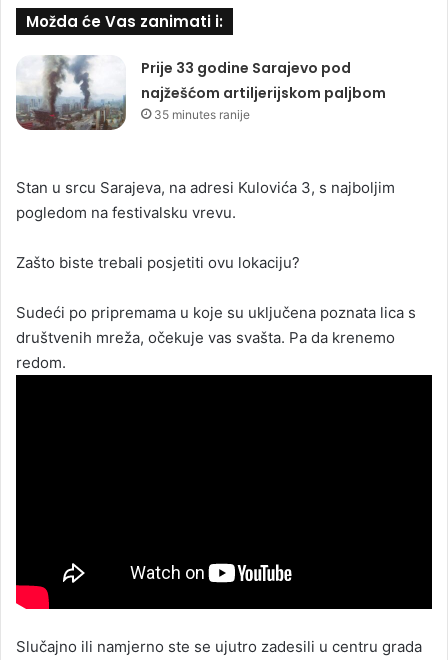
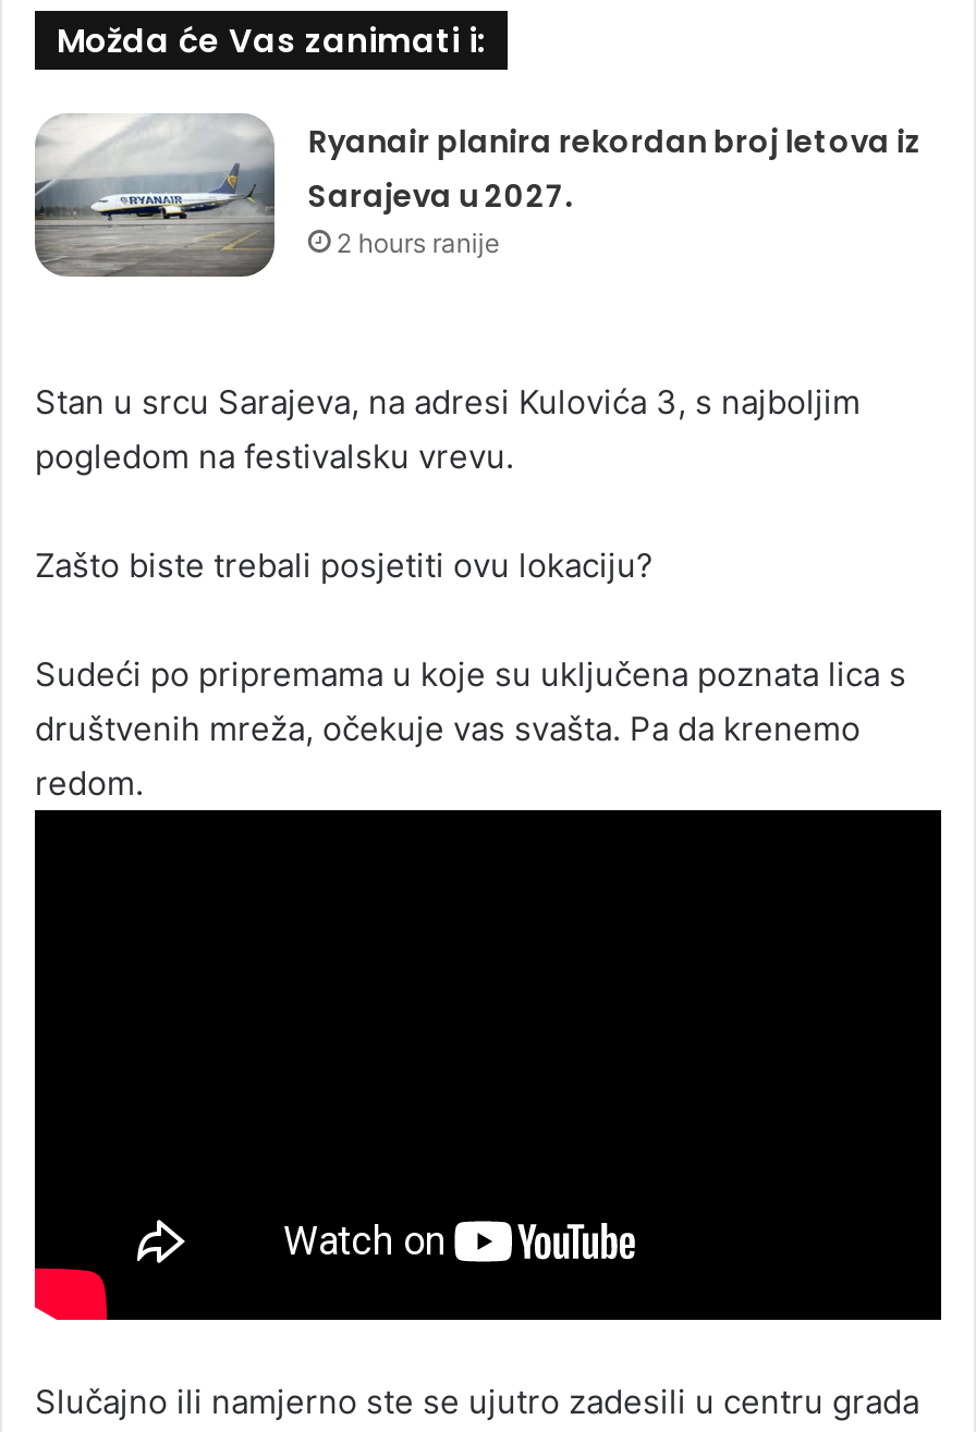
[16,55,386,130] [image] | Prije 33 godine Sarajevo pod | najžešćom artiljerijskom paljbom | 35 minutes ranije -> [33,112,922,278] [image] | Ryanair planira rekordan broj letova iz | Sarajeva u 2027. | 2 hours ranije

